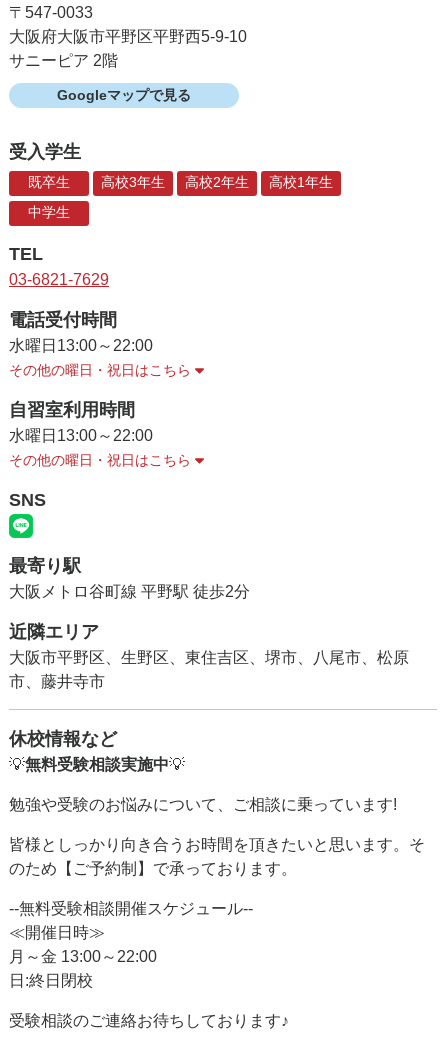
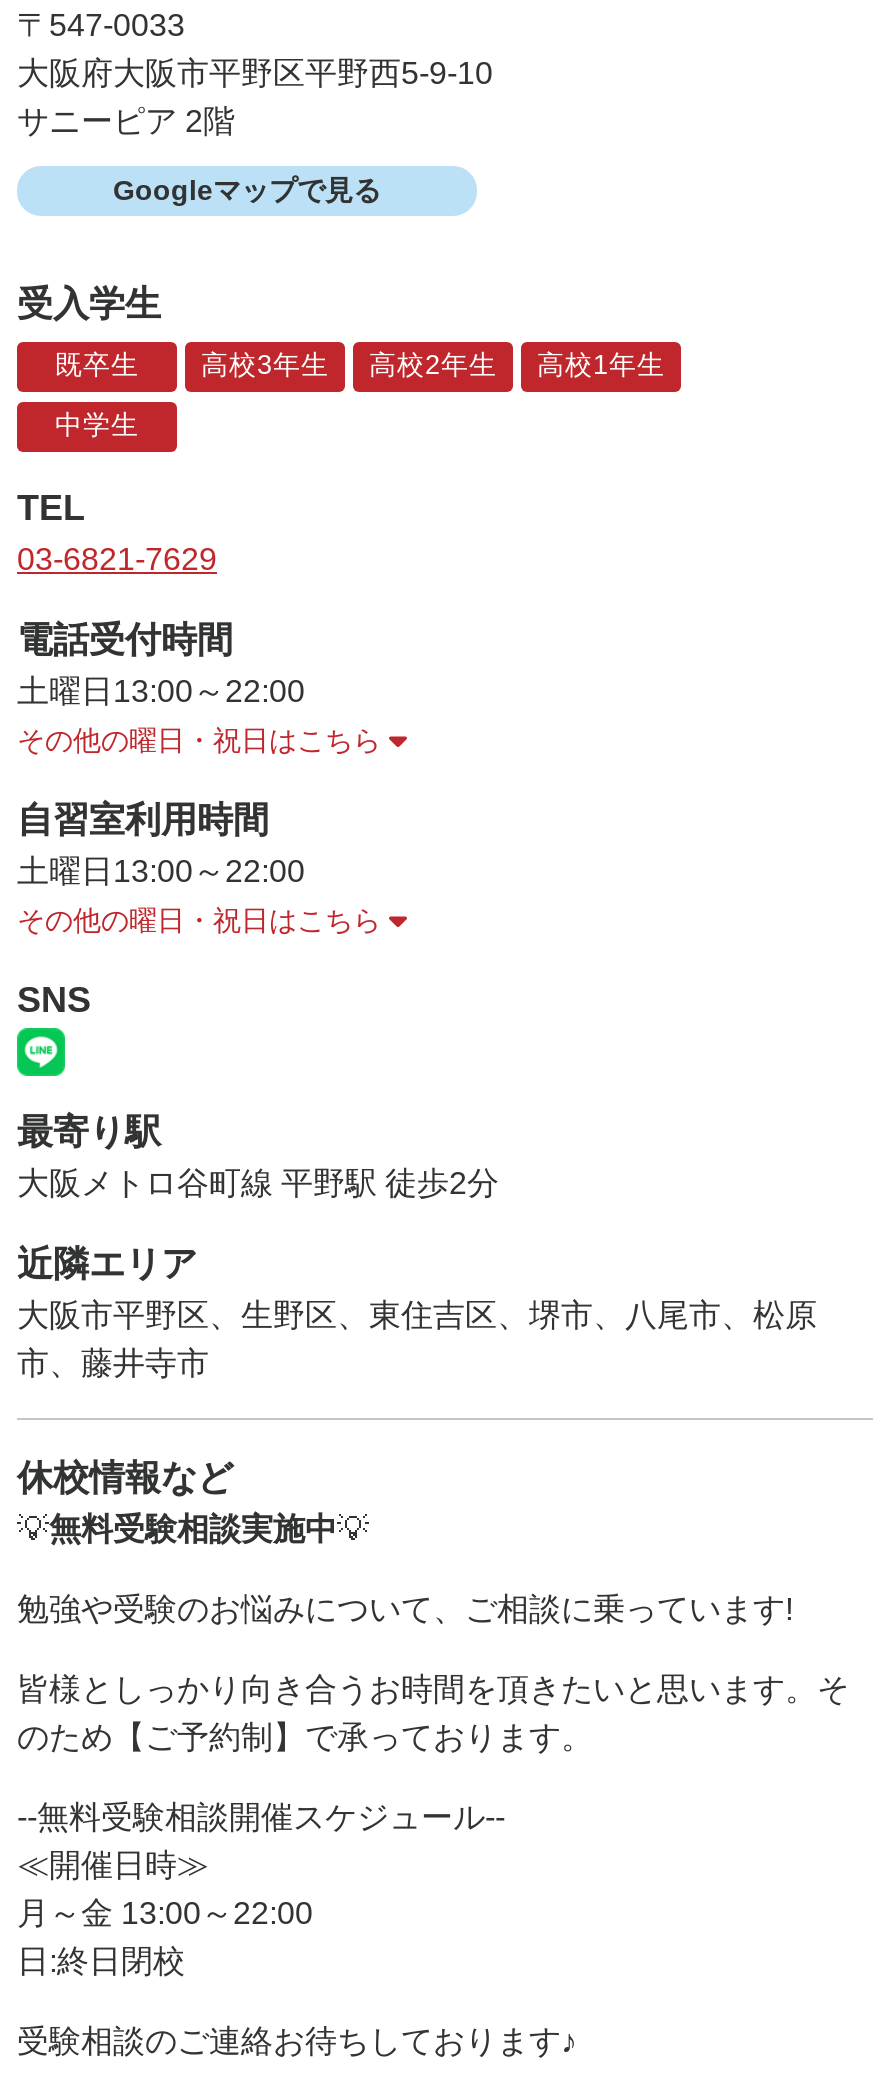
[9,337,153,354] 水曜日13:00～22:00 -> [17,674,305,708] 土曜日13:00～22:00
[9,427,153,444] 水曜日13:00～22:00 -> [17,854,305,888] 土曜日13:00～22:00

